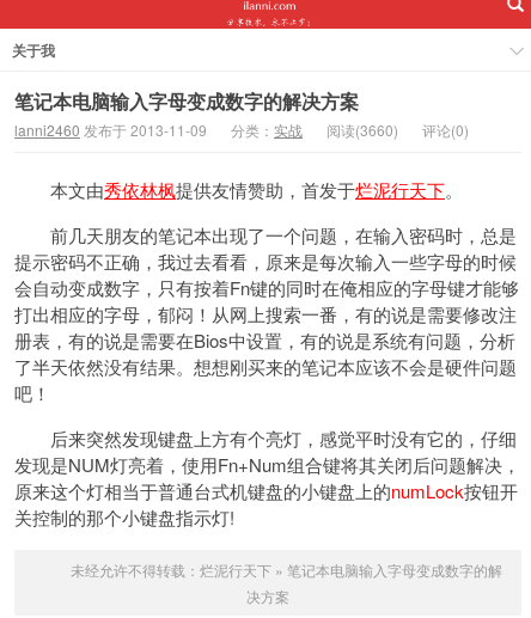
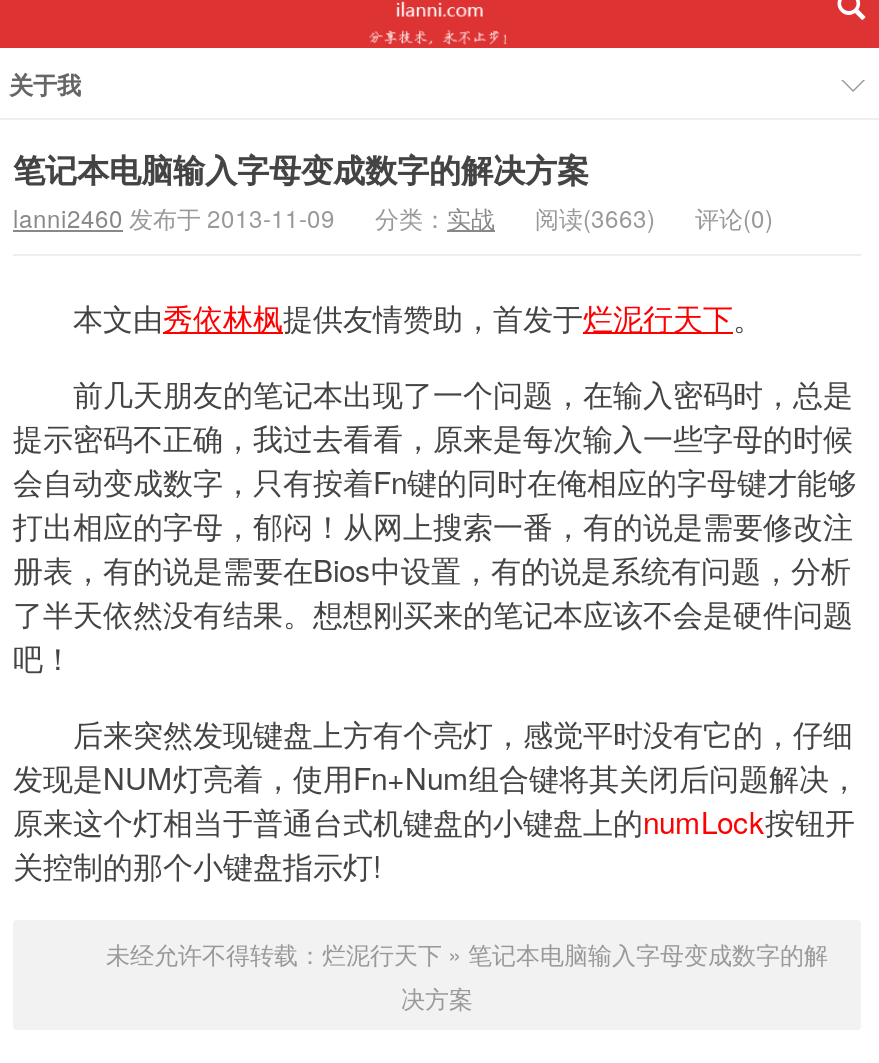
[14,120,469,140] lanni2460发布于 2013-11-09 分类：实战 阅读(3660) 评论(0) -> [13,200,773,234] lanni2460发布于 2013-11-09 分类：实战 阅读(3663) 评论(0)

